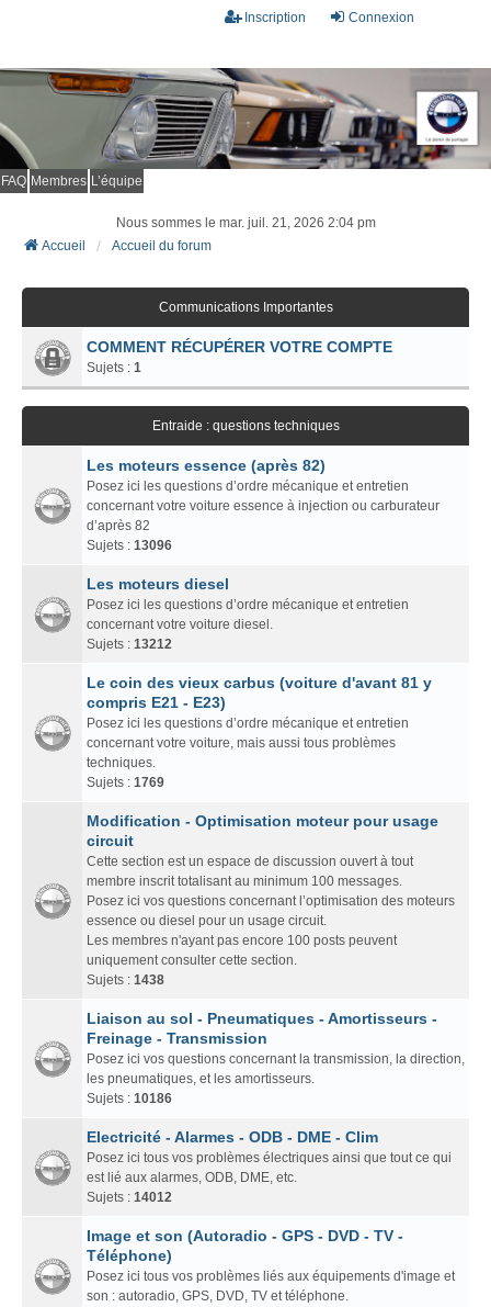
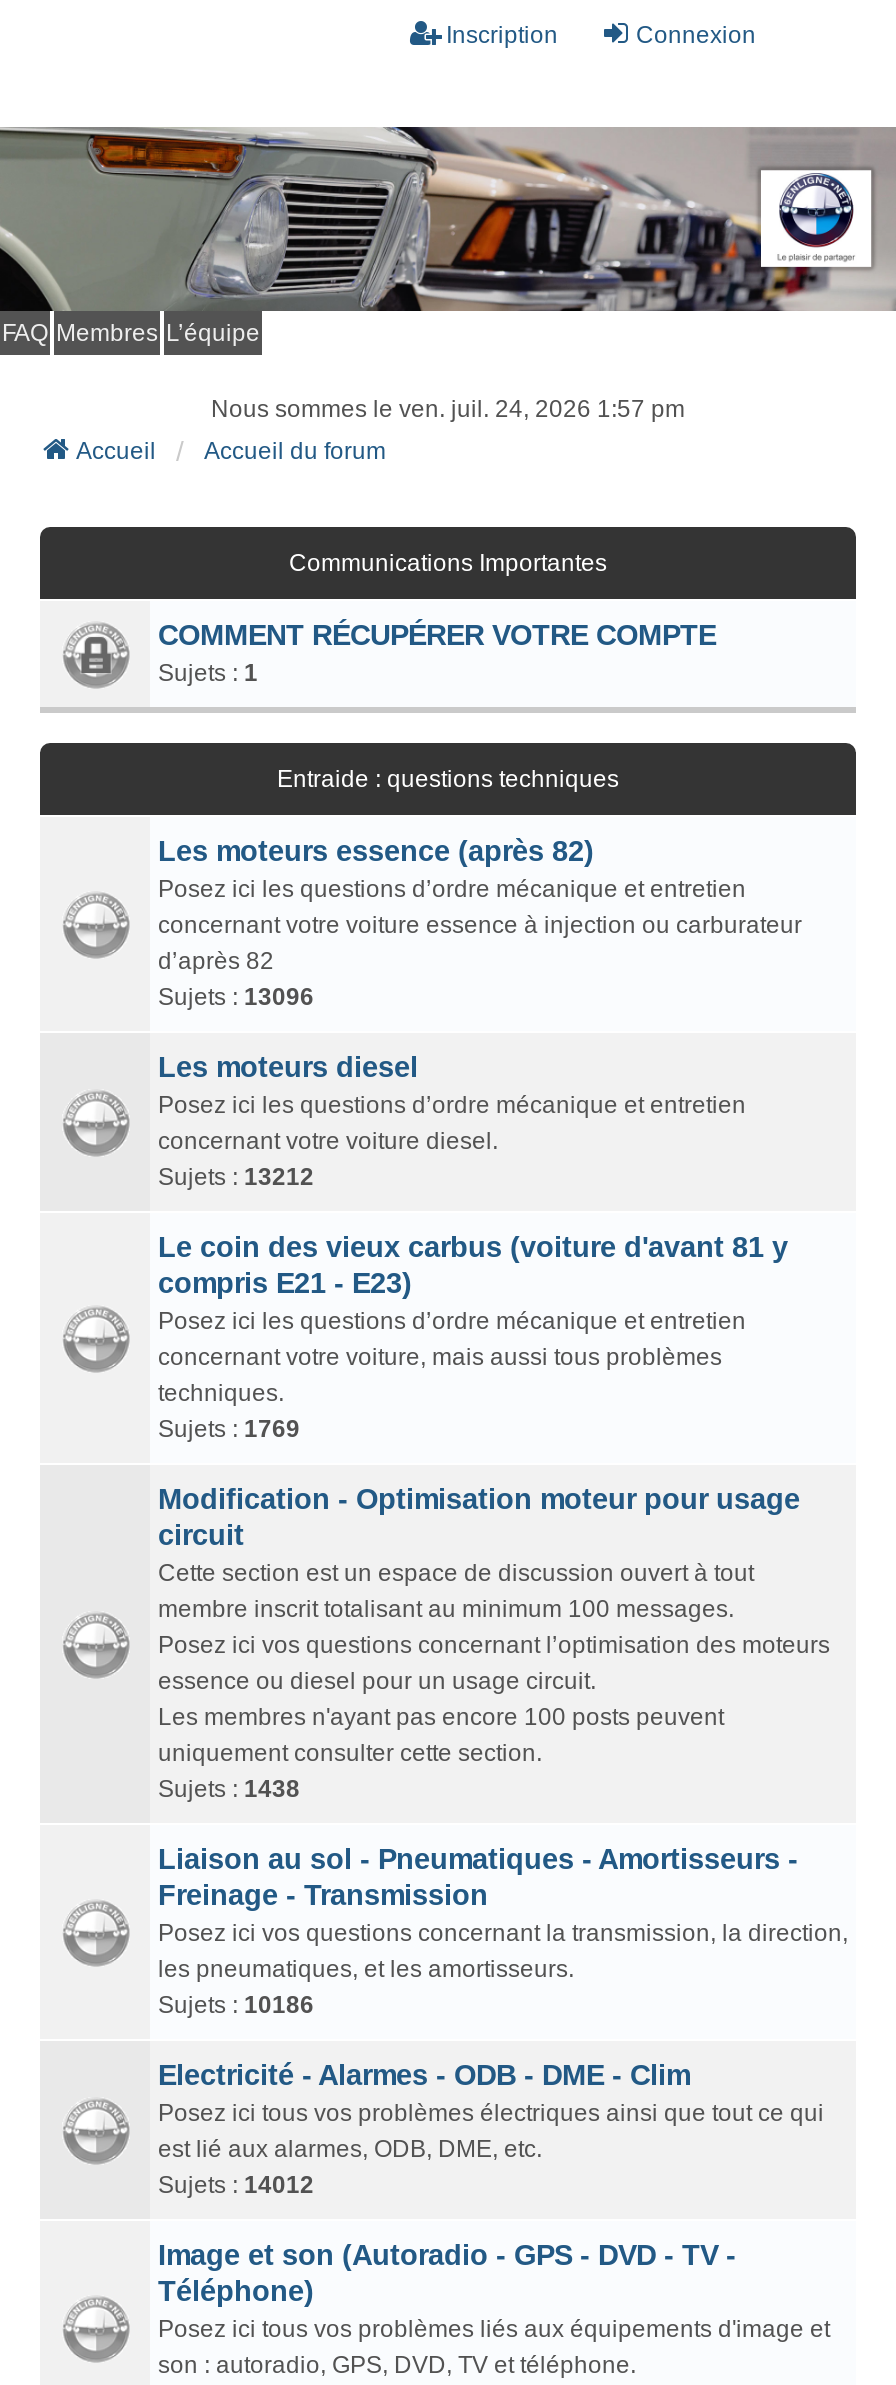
[116,215,375,230] Nous sommes le mar. juil. 21, 2026 2:04 pm -> [211,395,685,423] Nous sommes le ven. juil. 24, 2026 1:57 pm

